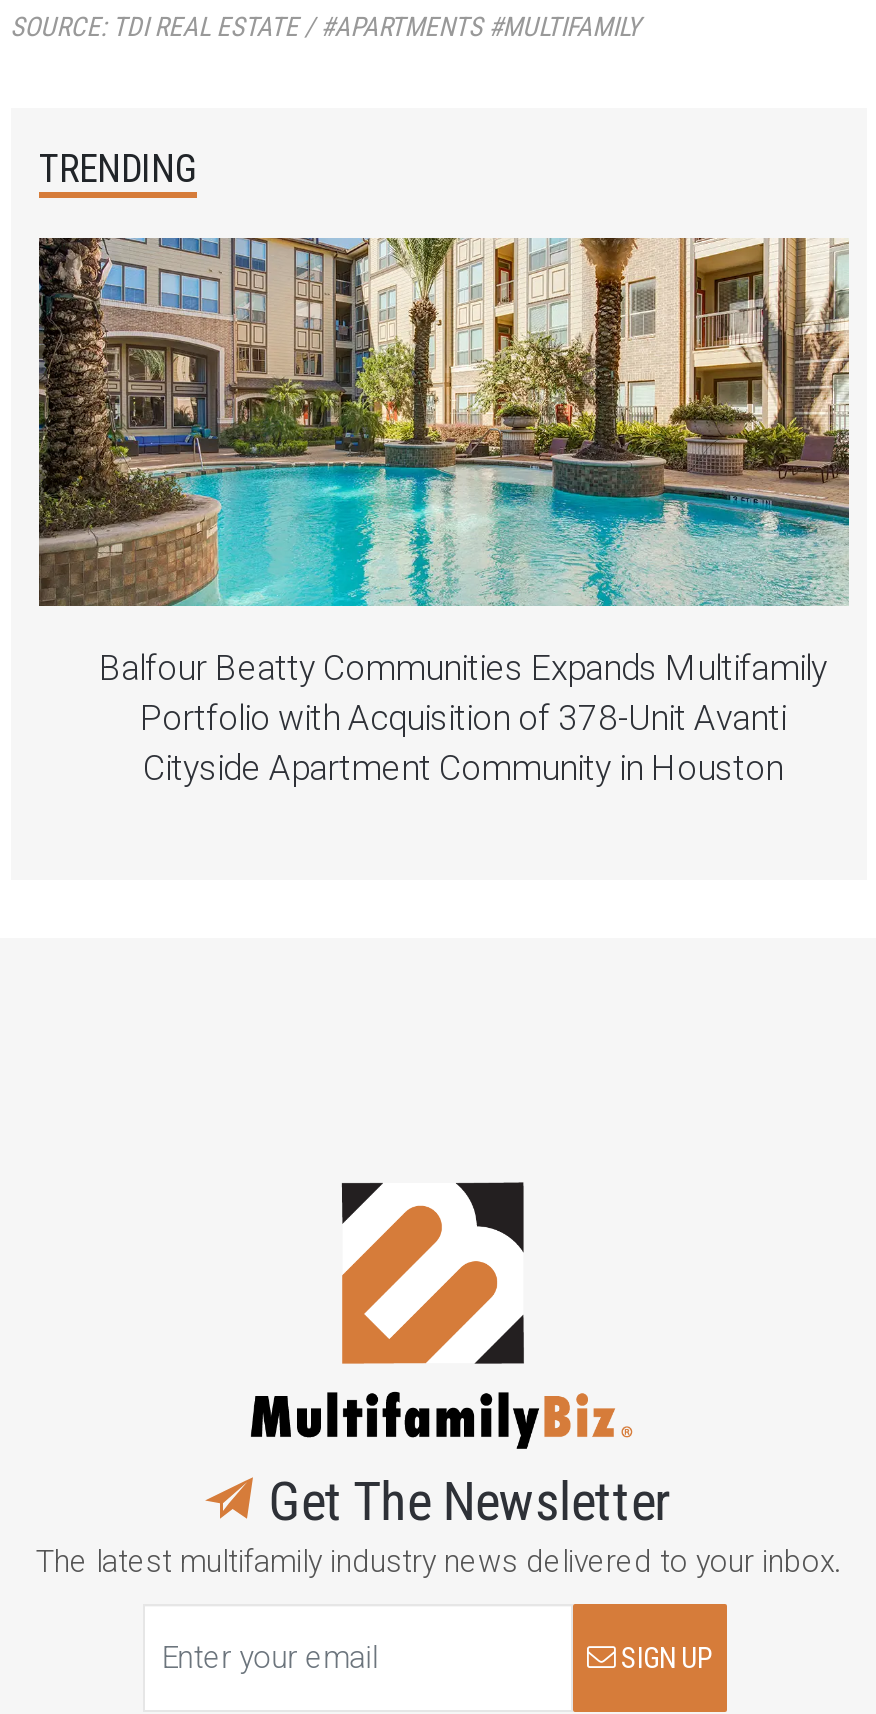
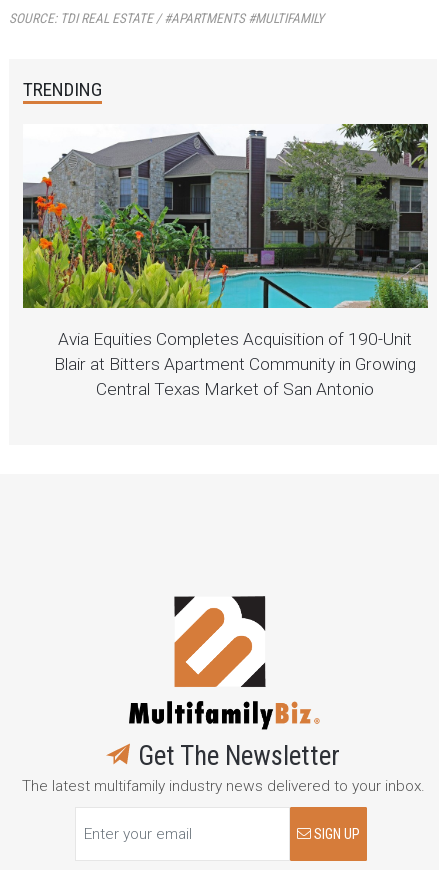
[37,236,851,788] [image] | Balfour Beatty Communities Expands Multifamily | Portfolio with Acquisition of 378-Unit Avanti | Cityside Apartment Community in Houston -> [22,123,429,399] [image] | Avia Equities Completes Acquisition of 190-Unit | Blair at Bitters Apartment Community in Growing | Central Texas Market of San Antonio

